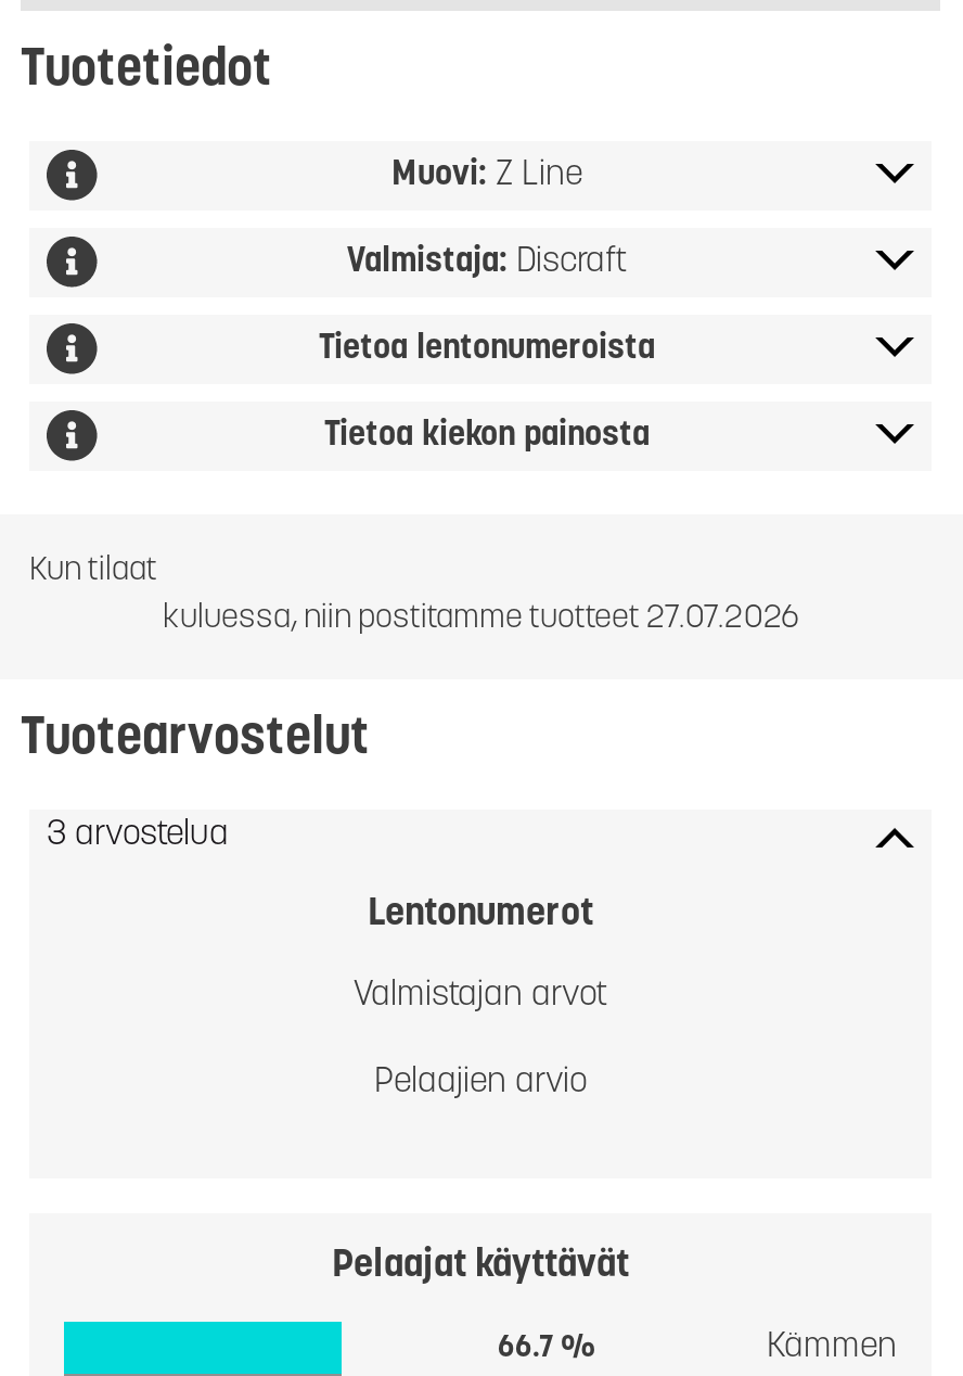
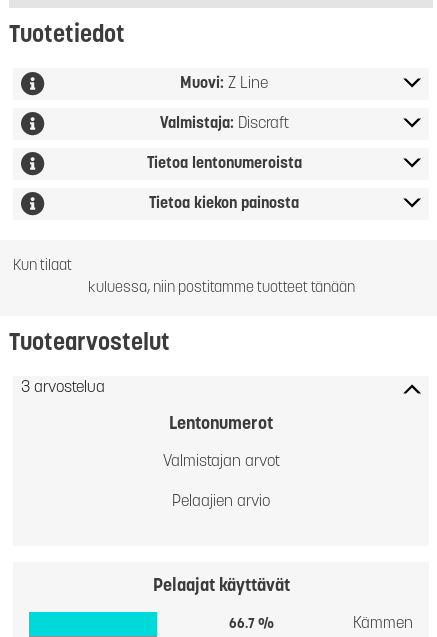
[163,604,798,637] kuluessa, niin postitamme tuotteet 27.07.2026 -> [87,281,354,296] kuluessa, niin postitamme tuotteet tänään

